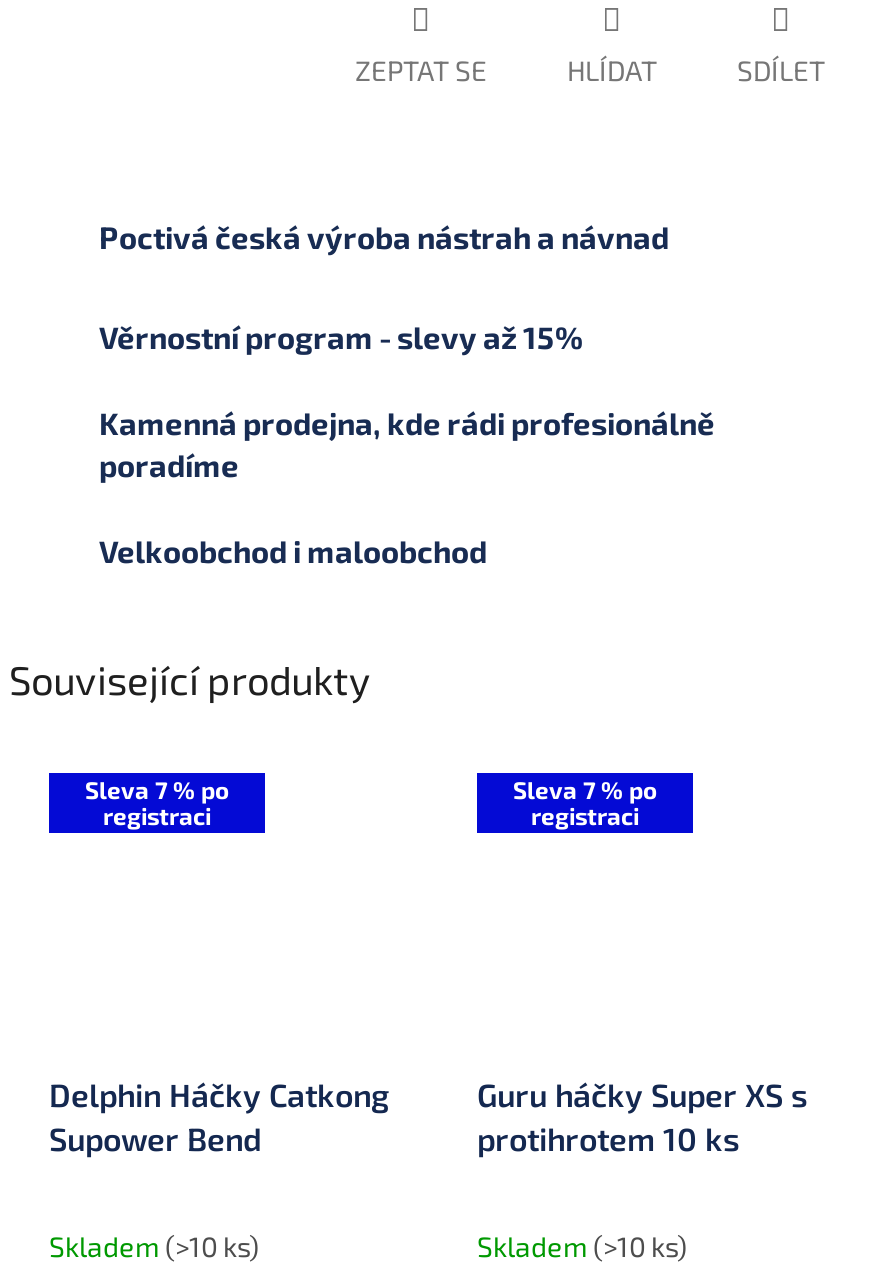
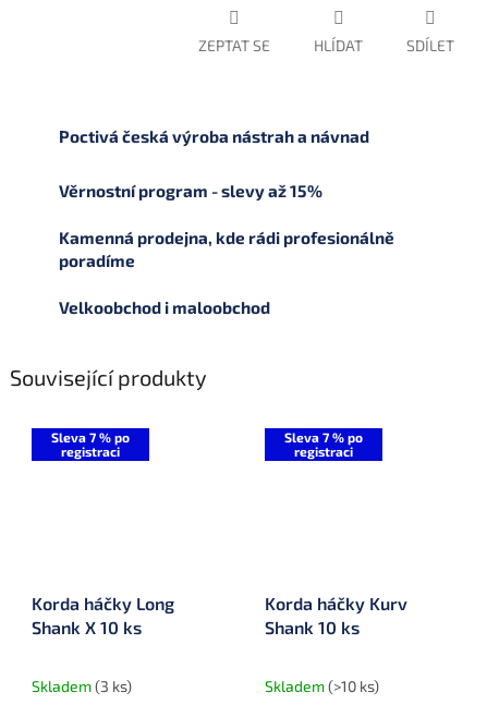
[49,1075,389,1157] Delphin Háčky Catkong | Supower Bend -> [32,593,174,638] Korda háčky Long | Shank X 10 ks
[477,1075,807,1157] Guru háčky Super XS s | protihrotem 10 ks -> [265,593,407,638] Korda háčky Kurv | Shank 10 ks
[49,1229,259,1263] Skladem (>10 ks) -> [32,677,132,695] Skladem (3 ks)

